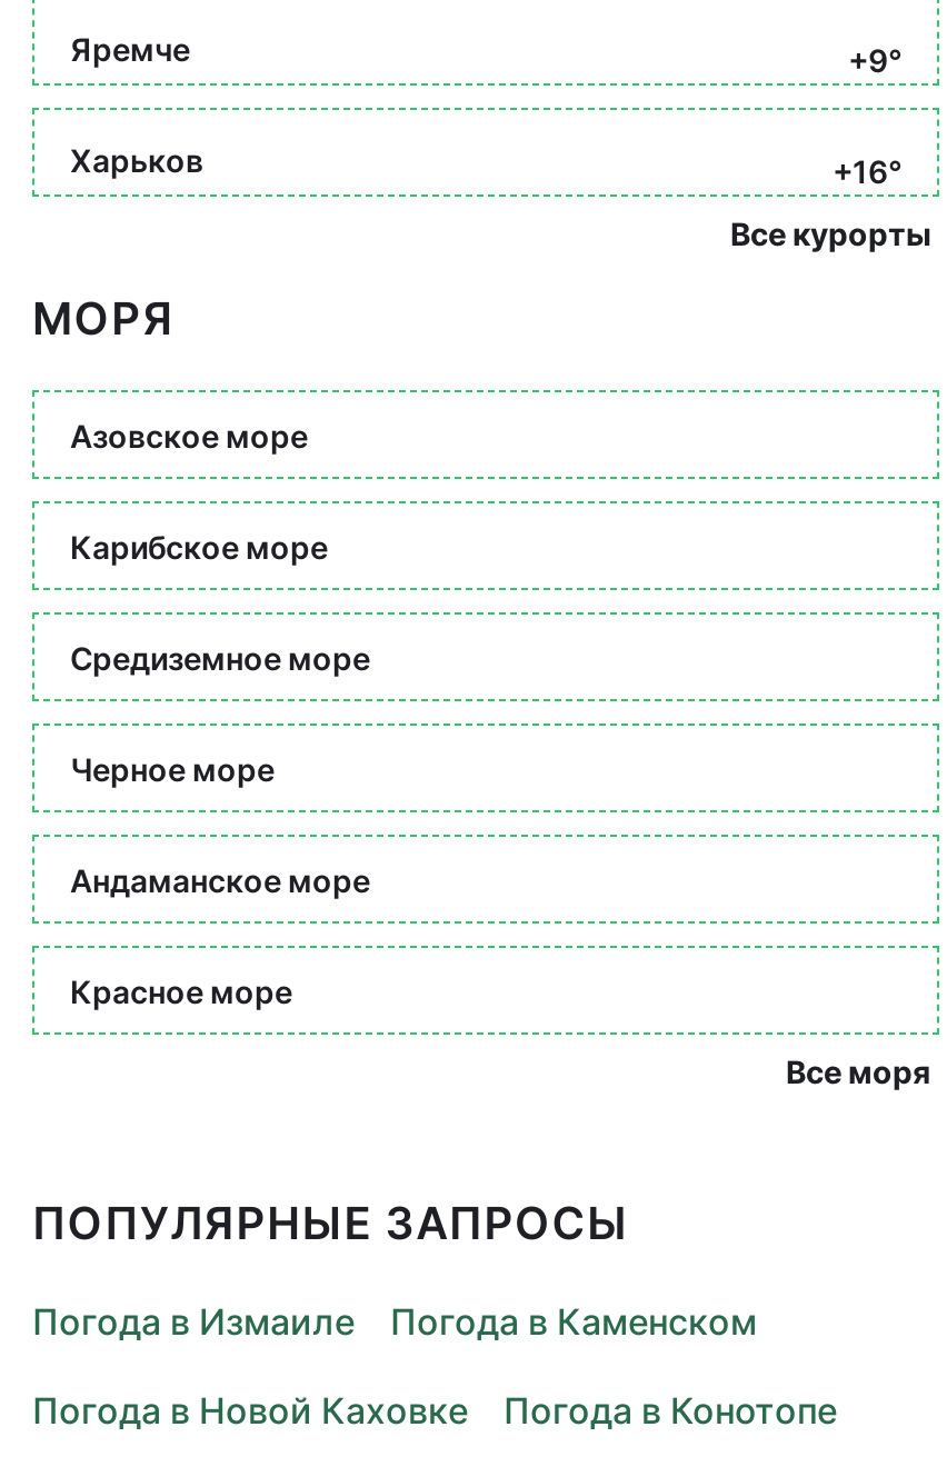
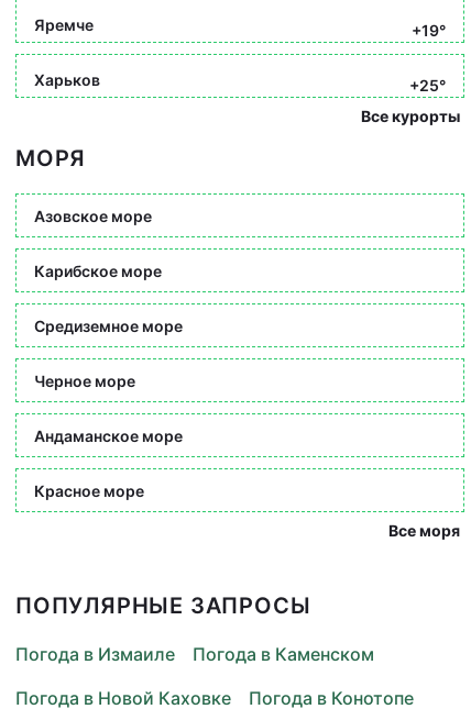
[848,41,901,79] +9° -> [412,21,446,40] +19°
[833,152,901,190] +16° -> [409,76,446,95] +25°

